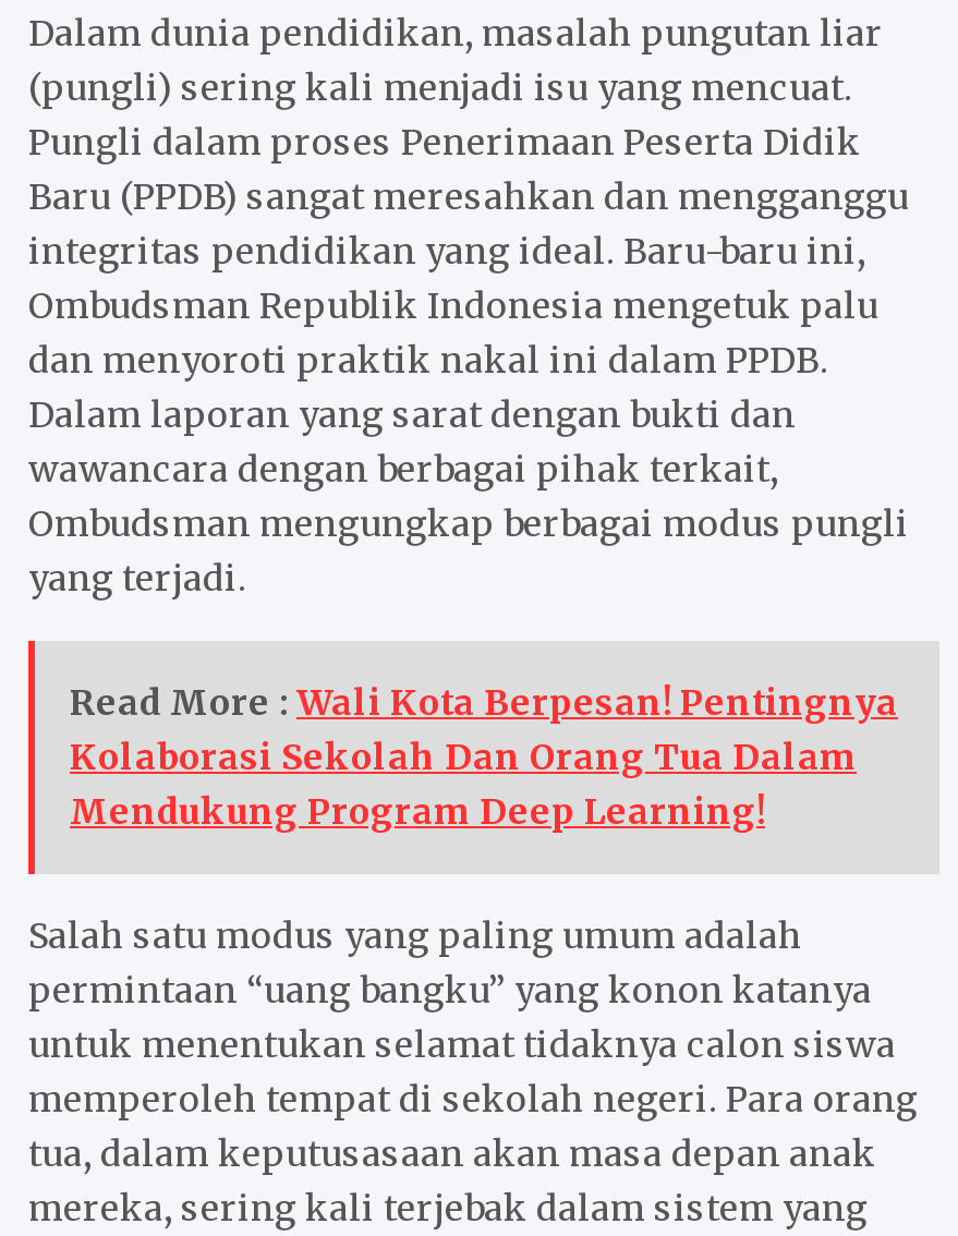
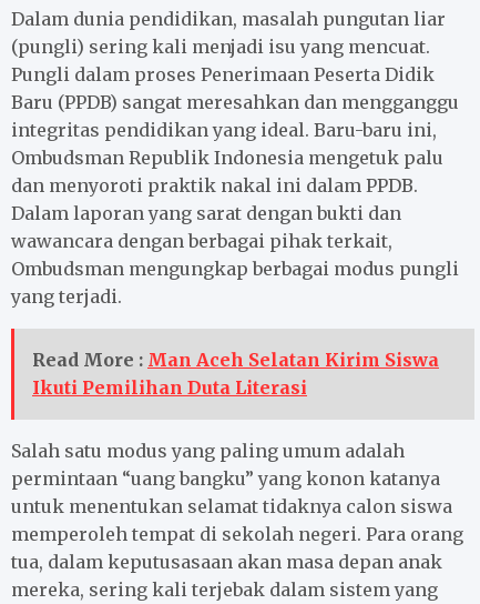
[70,680,898,832] Read More : Wali Kota Berpesan! Pentingnya | Kolaborasi Sekolah Dan Orang Tua Dalam | Mendukung Program Deep Learning! -> [32,348,439,398] Read More : Man Aceh Selatan Kirim Siswa | Ikuti Pemilihan Duta Literasi

